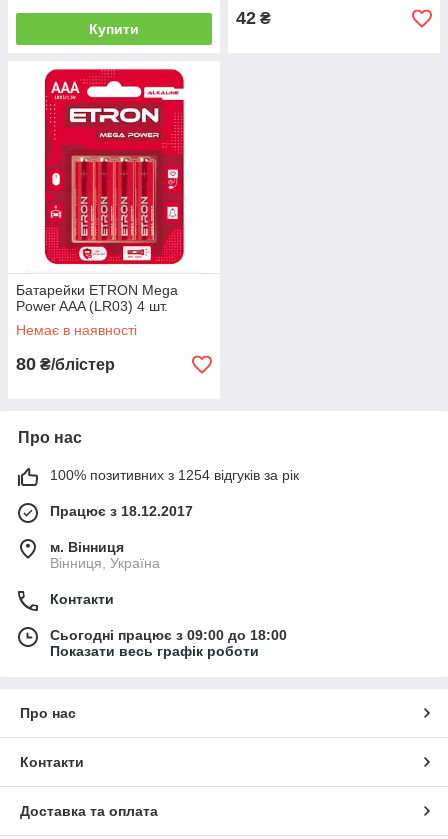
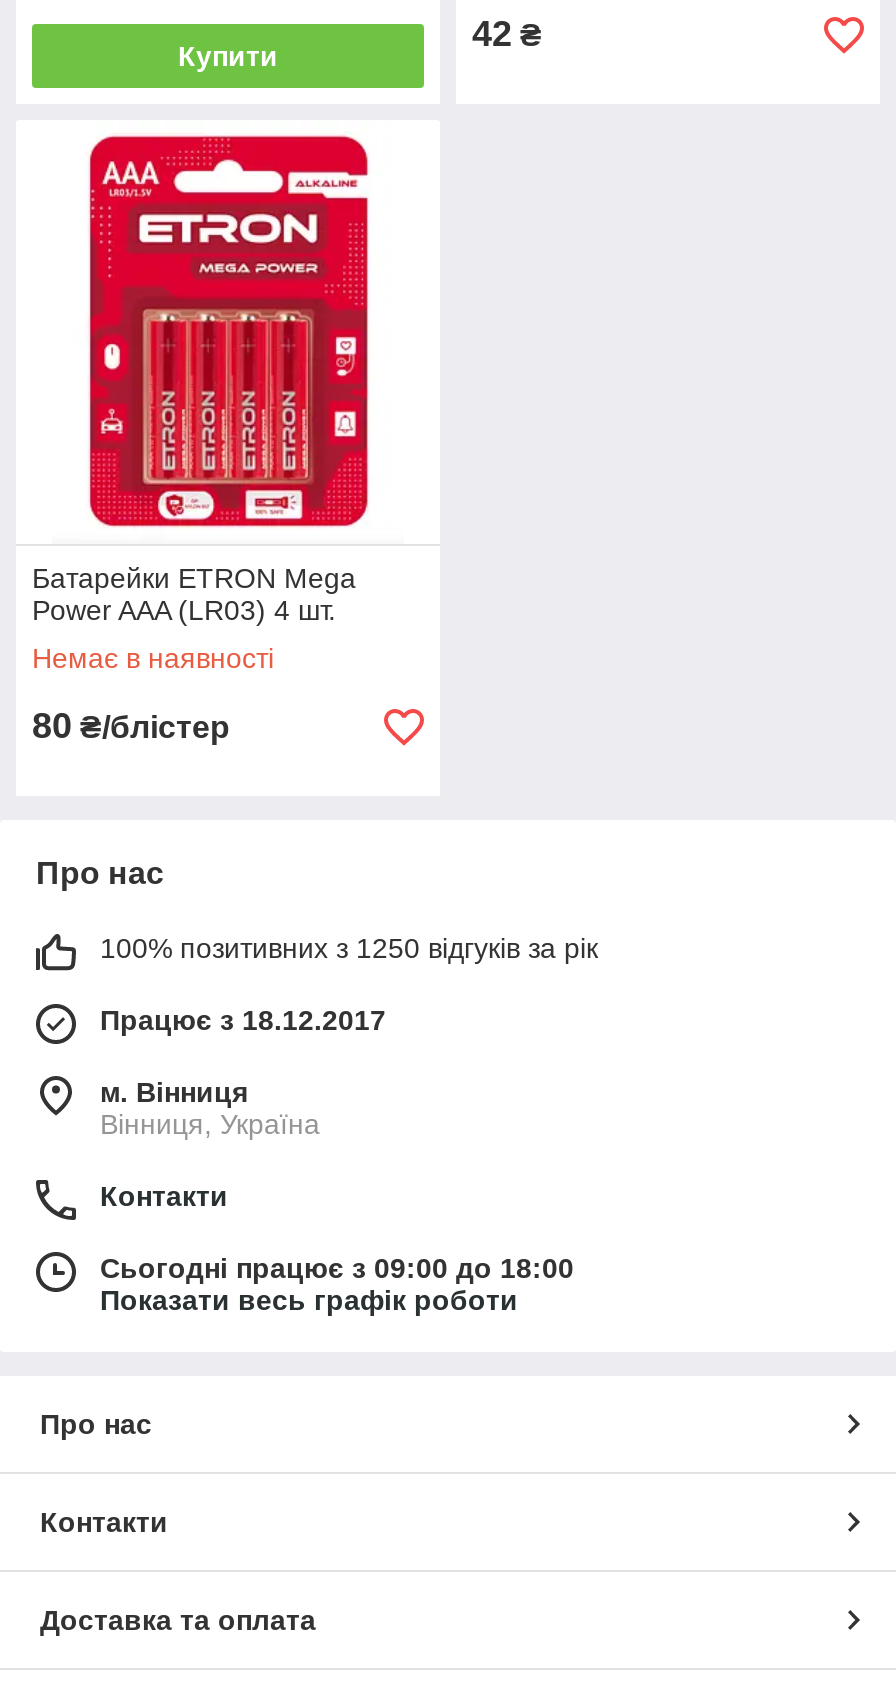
[50,467,299,483] 100% позитивних з 1254 відгуків за рік -> [100,933,598,965] 100% позитивних з 1250 відгуків за рік

